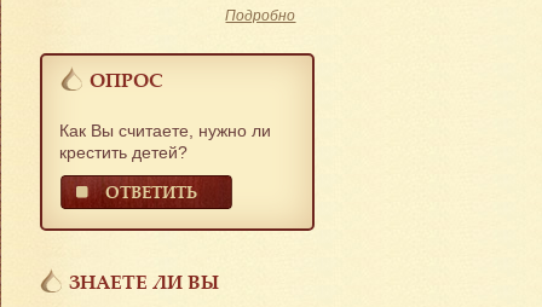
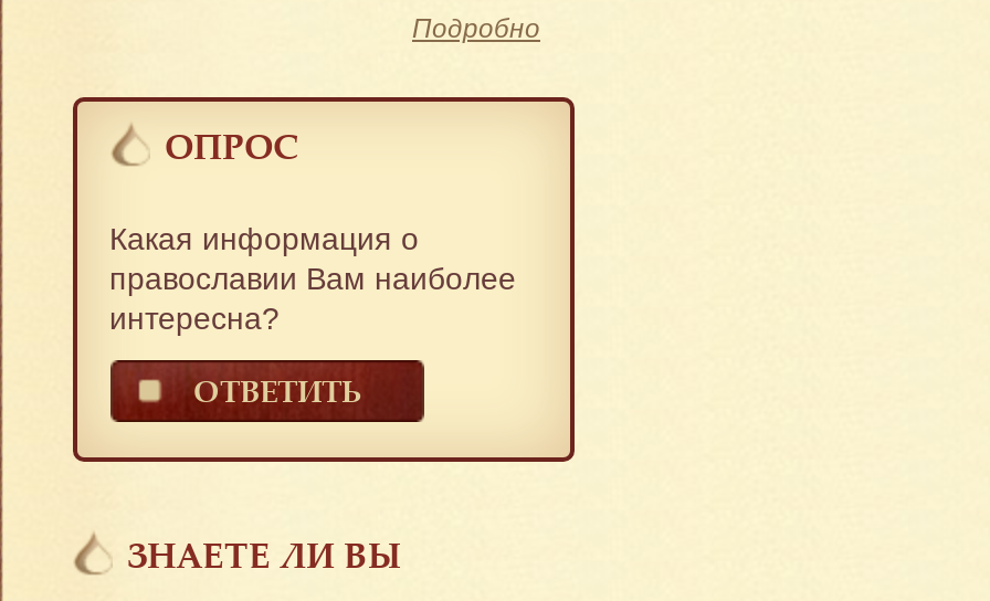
[60,121,272,162] Как Вы считаете, нужно ли | крестить детей? -> [109,221,516,336] Какая информация о | православии Вам наиболее | интересна?

